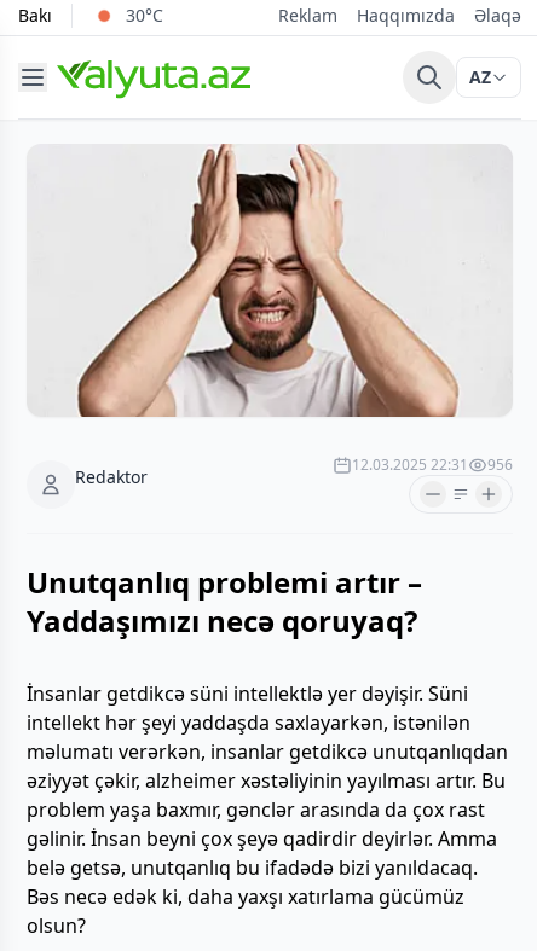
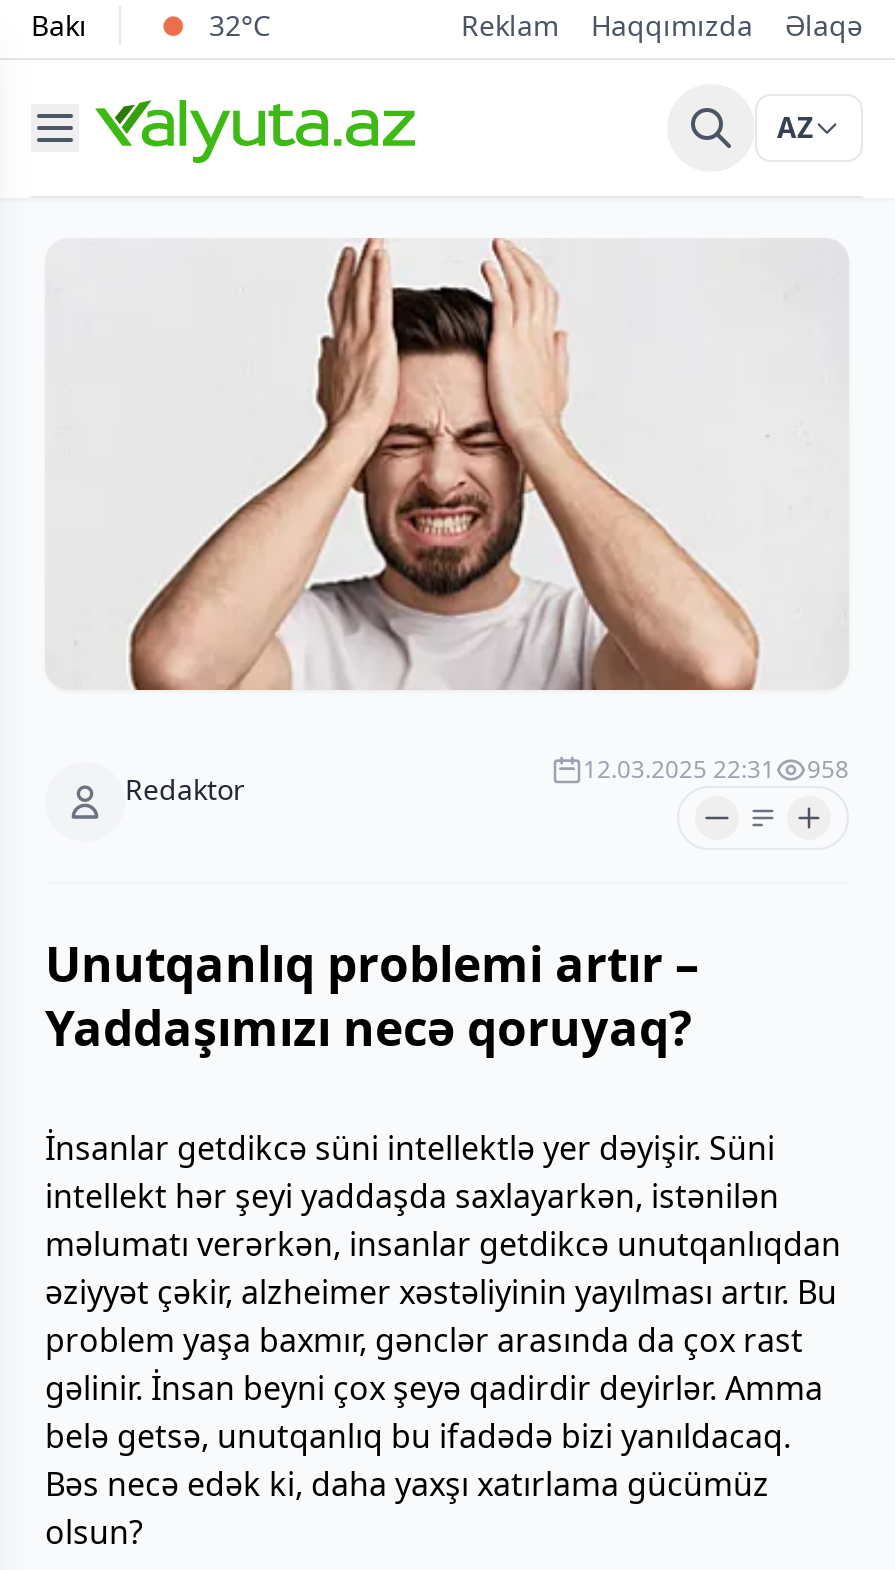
[126,4,163,27] 30°C -> [209,6,271,44] 32°C
[352,454,513,475] 12.03.2025 22:31 956 -> [583,752,849,786] 12.03.2025 22:31 958

